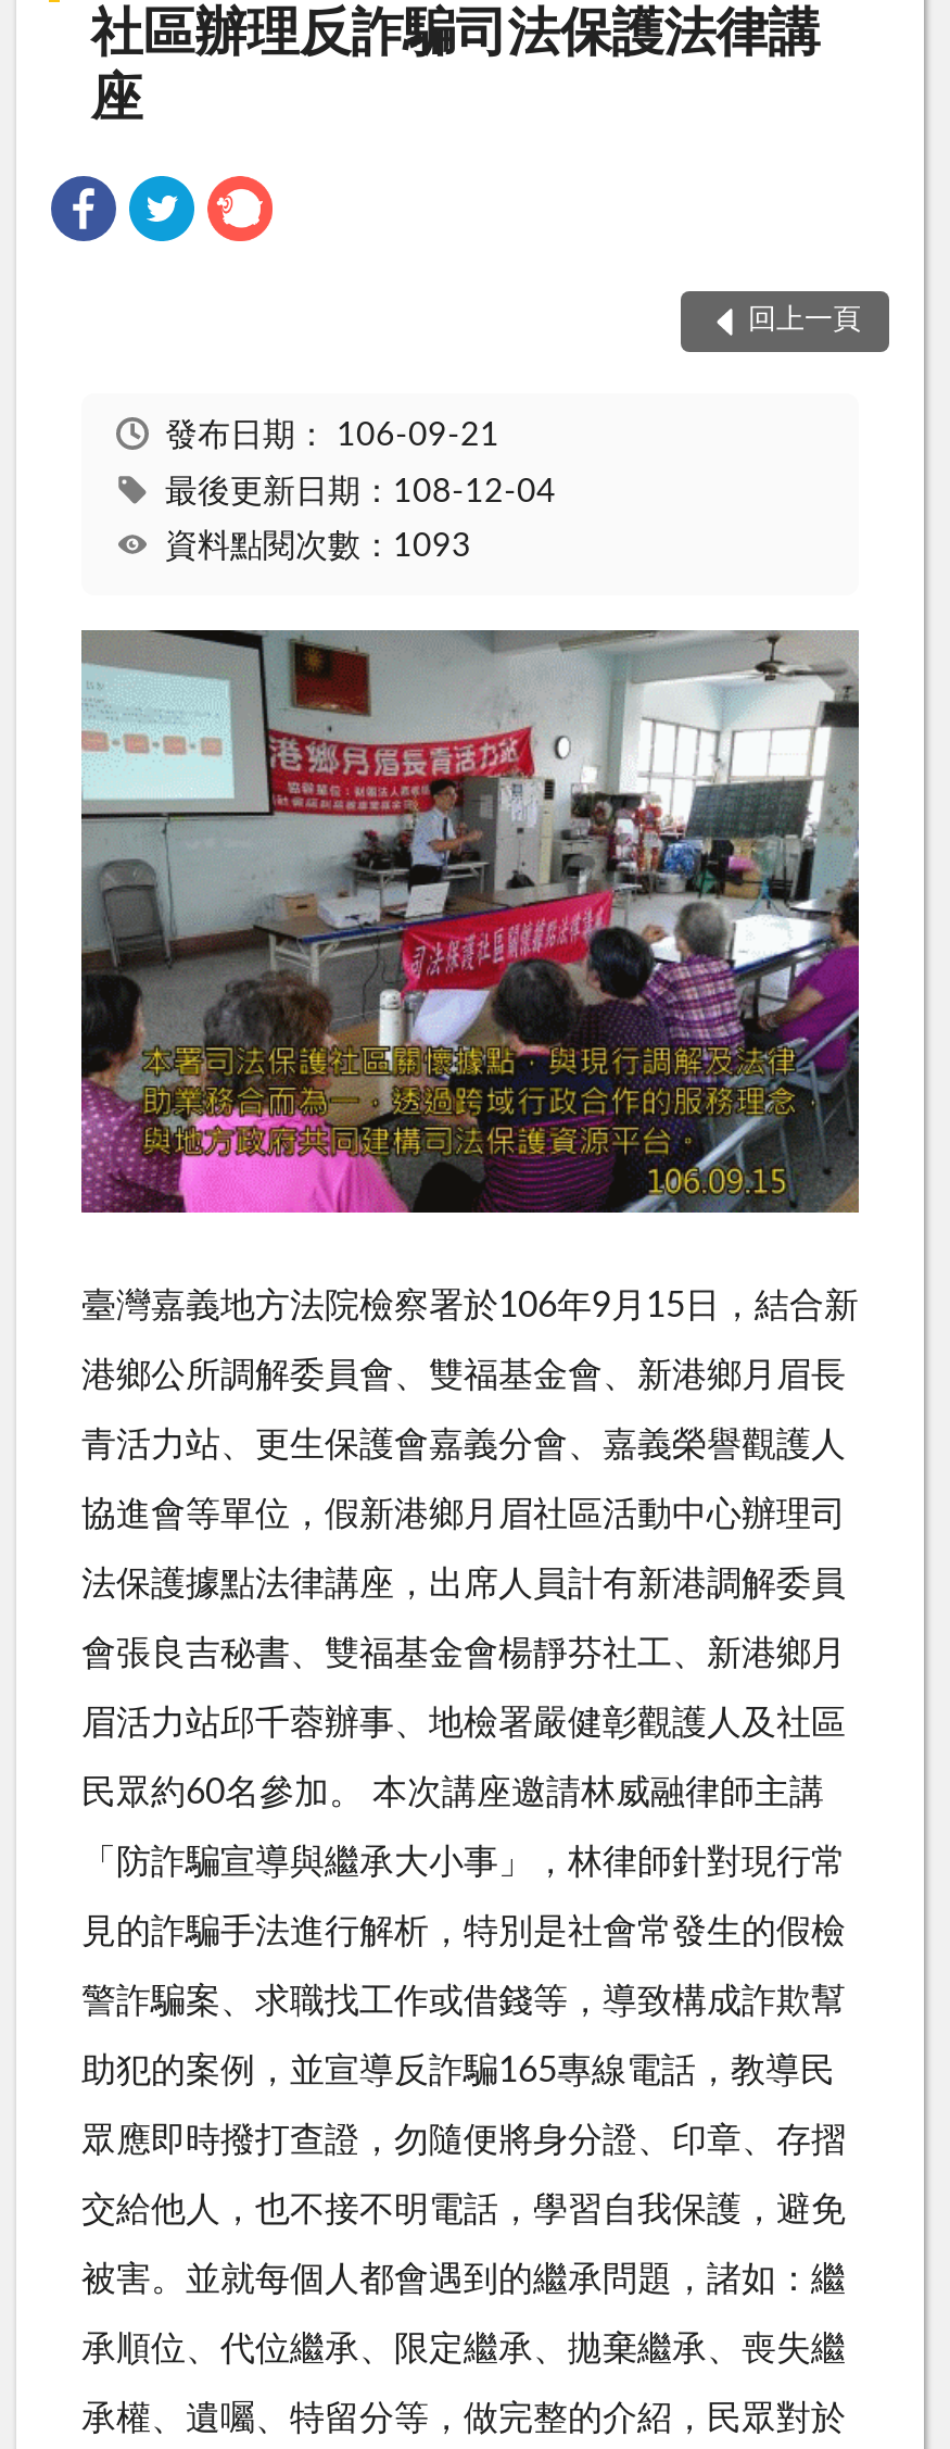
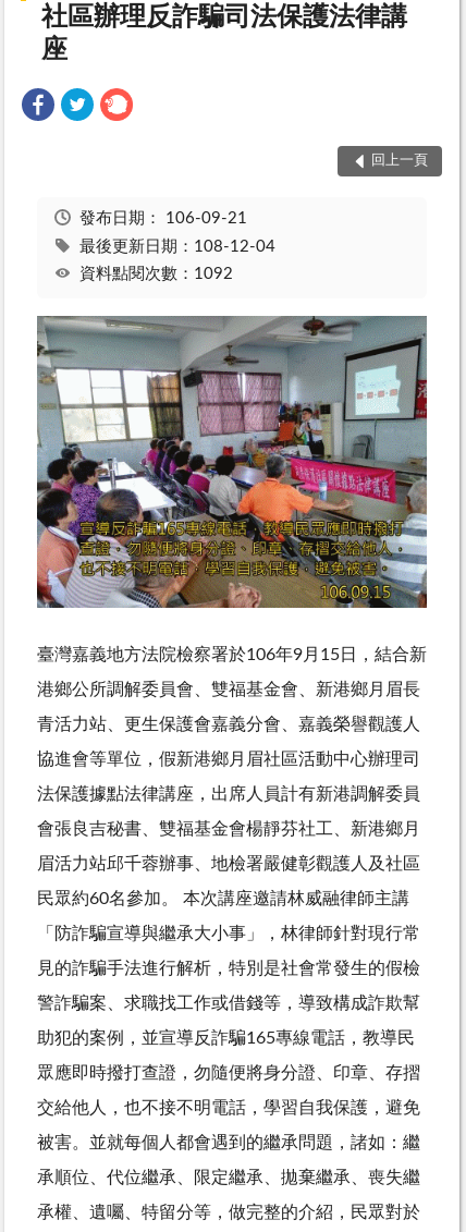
[165,530,471,563] 資料點閱次數：1093 -> [79,266,232,282] 資料點閱次數：1092
[79,630,861,1215] [image] -> [36,316,428,609] [image]

